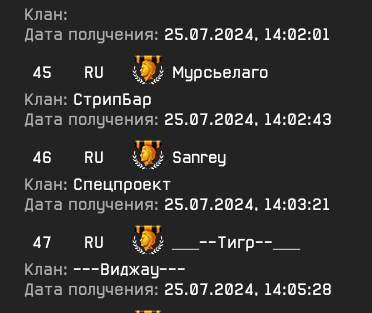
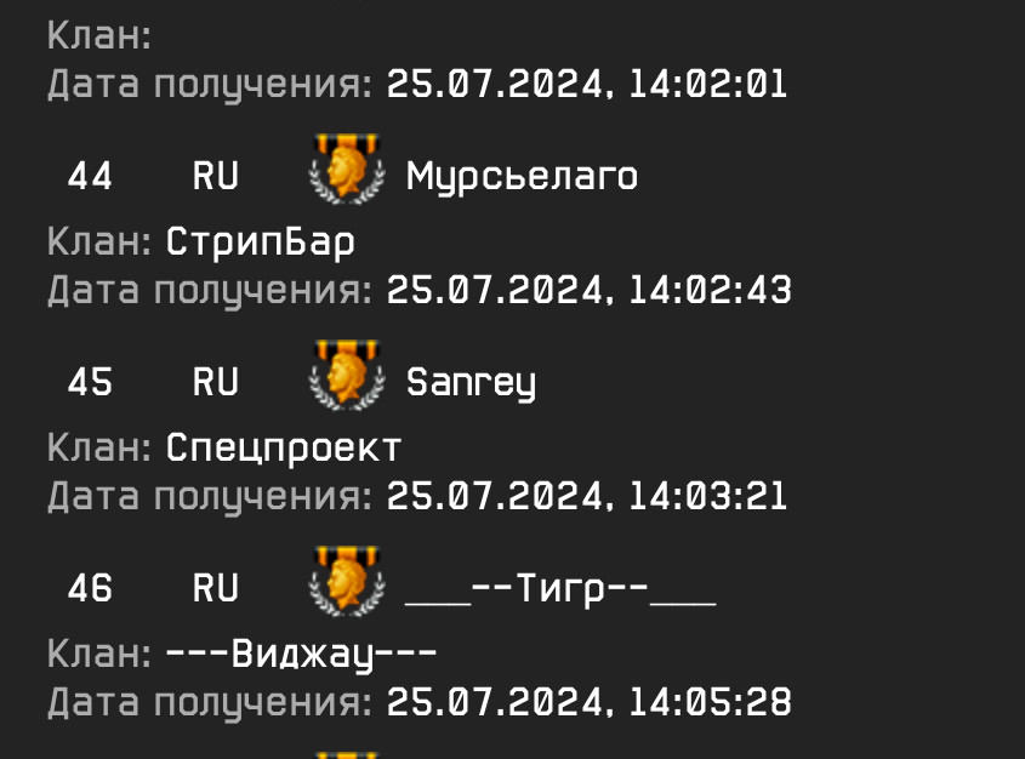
[32,62,104,83] 45 RU -> [66,150,240,201] 44 RU
[32,147,104,168] 46 RU -> [66,356,240,407] 45 RU
[32,232,104,253] 47 RU -> [66,563,240,614] 46 RU

